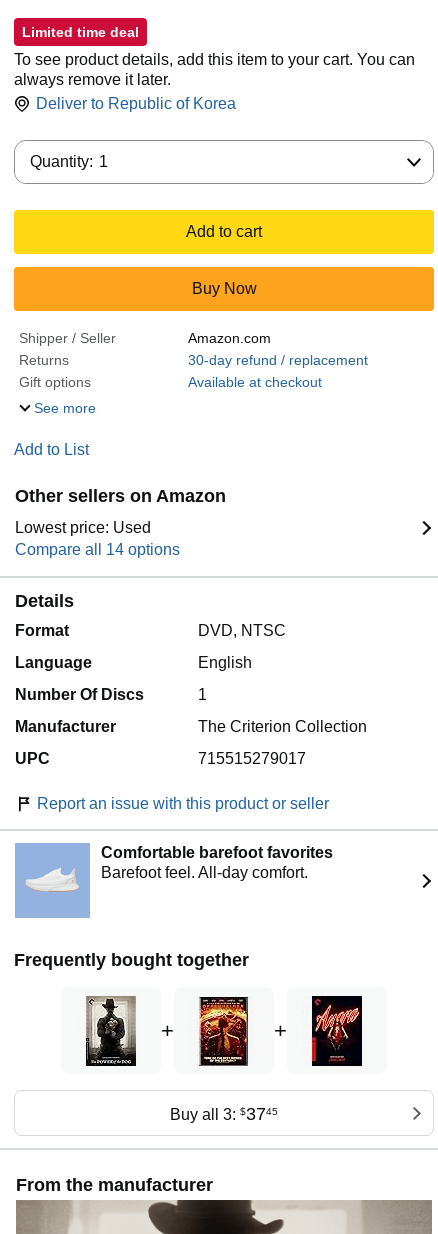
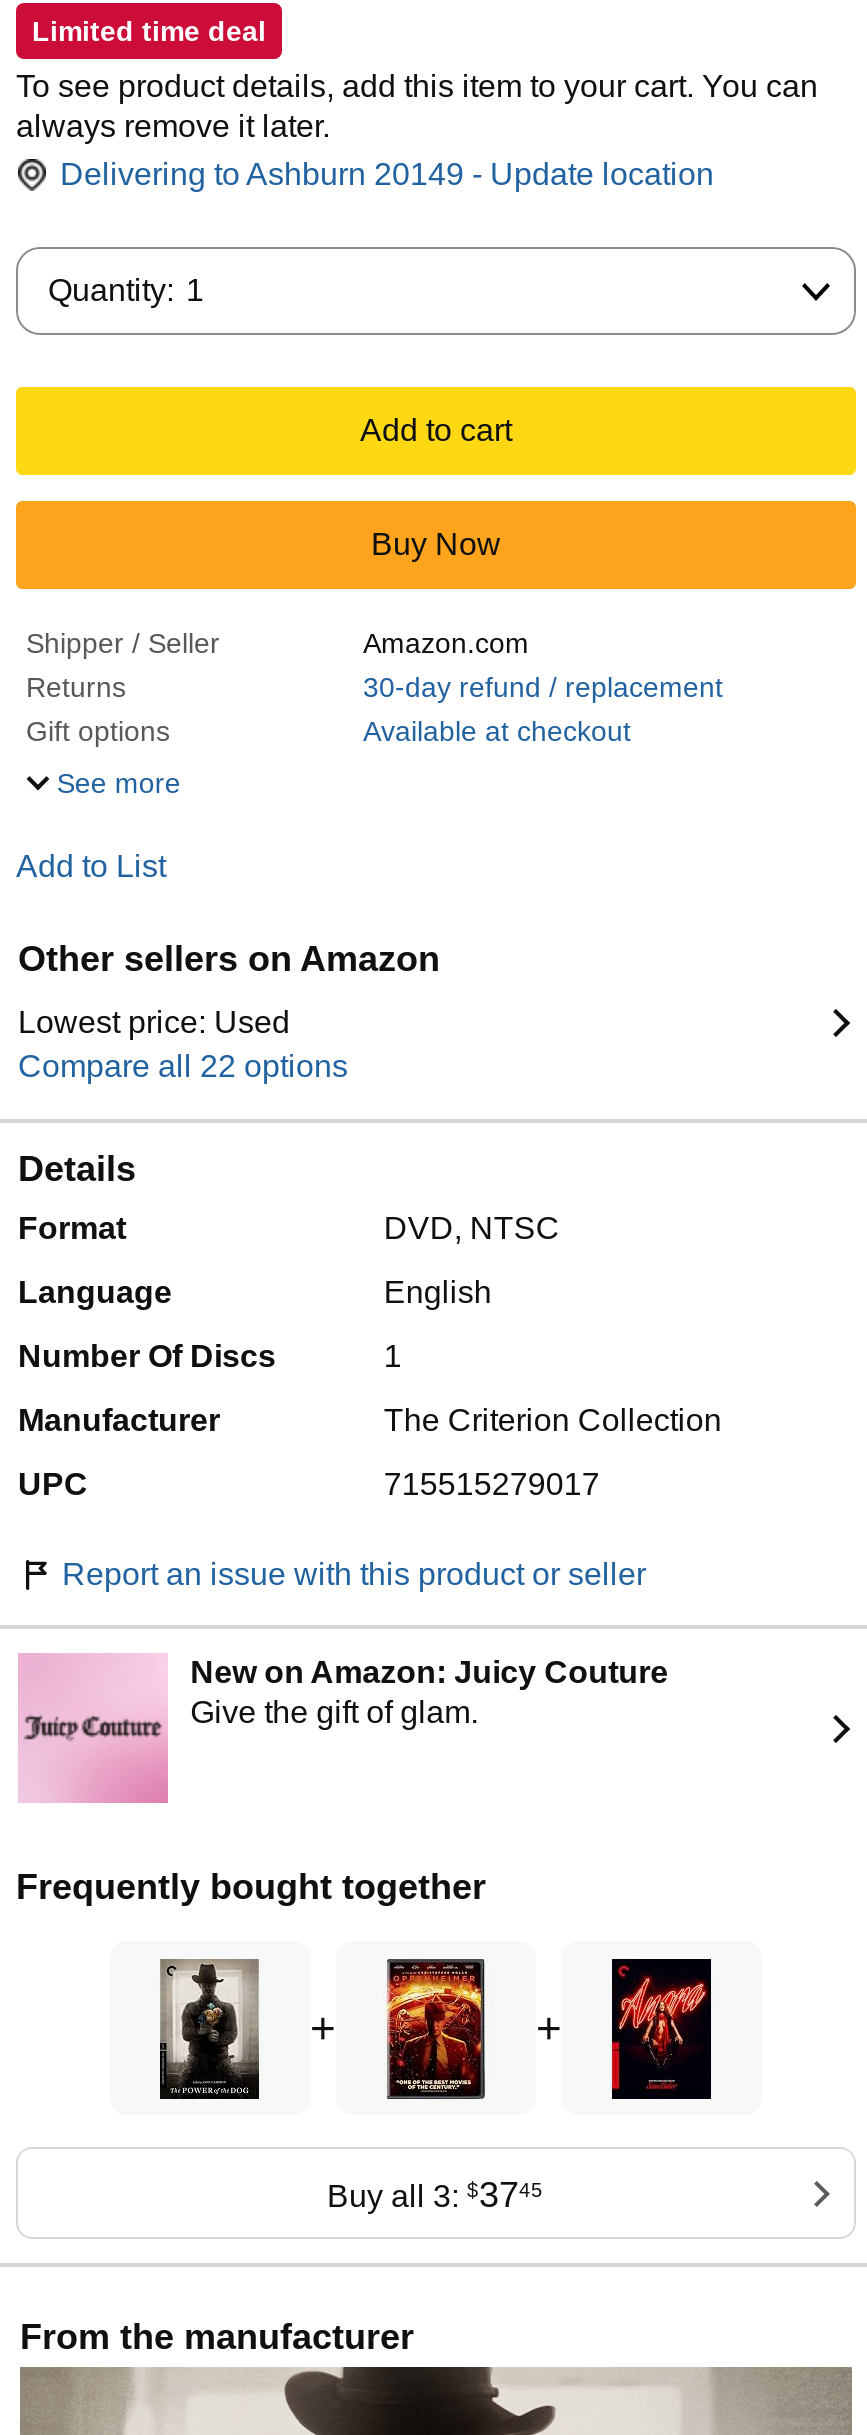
[36,95,236,112] Deliver to Republic of Korea -> [60,157,714,191] Delivering to Ashburn 20149 - Update location
[15,541,180,558] Compare all 14 options -> [18,1049,348,1083] Compare all 22 options
[15,843,333,918] [image] | Comfortable barefoot favorites | Barefoot feel. All-day comfort. -> [18,1653,668,1803] [image] | New on Amazon: Juicy Couture | Give the gift of glam.

